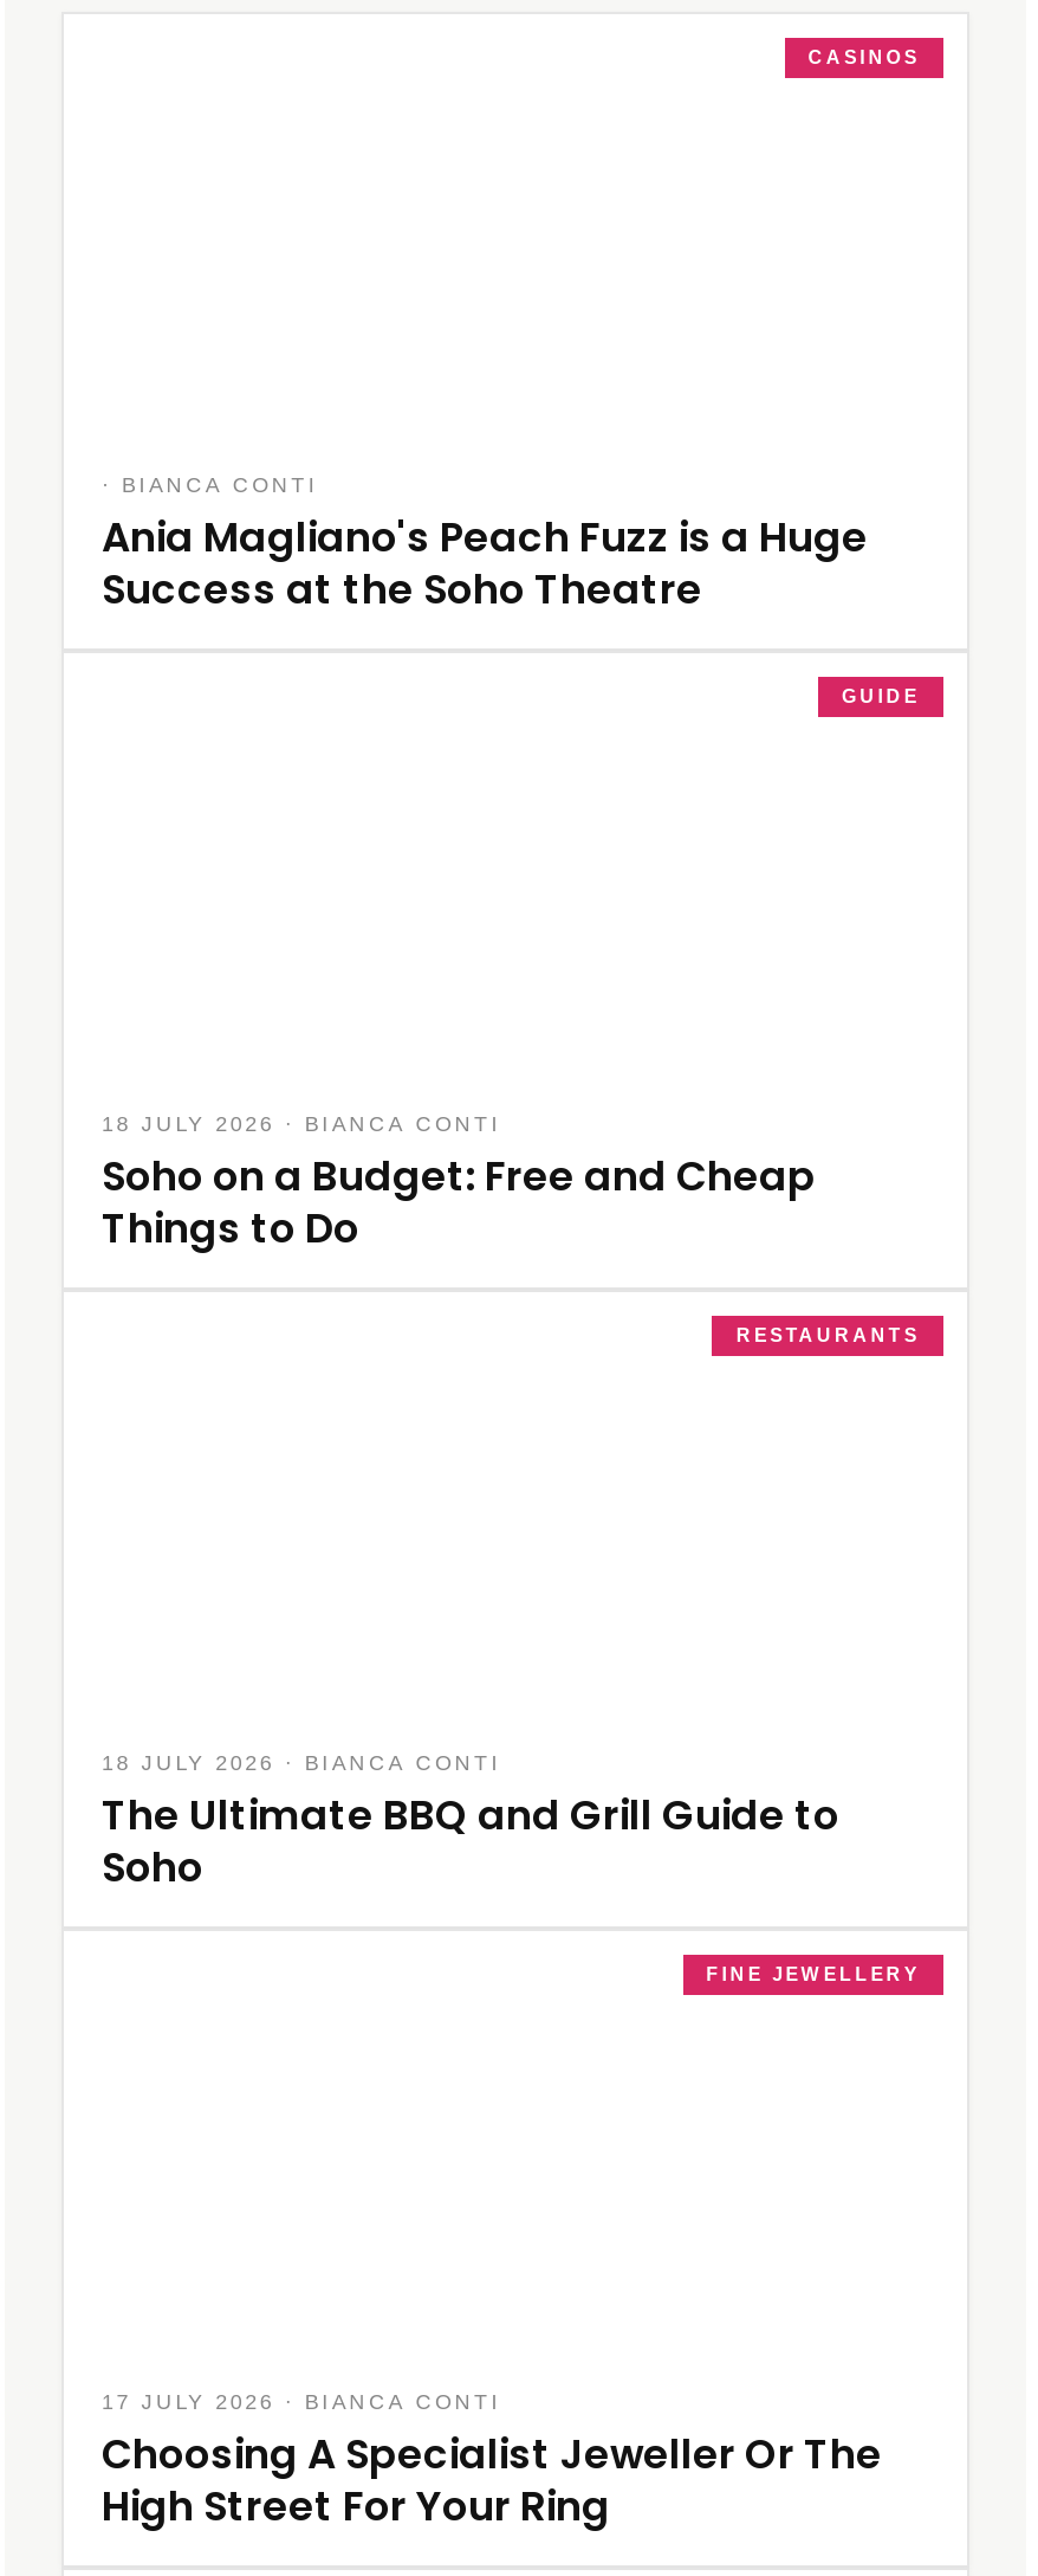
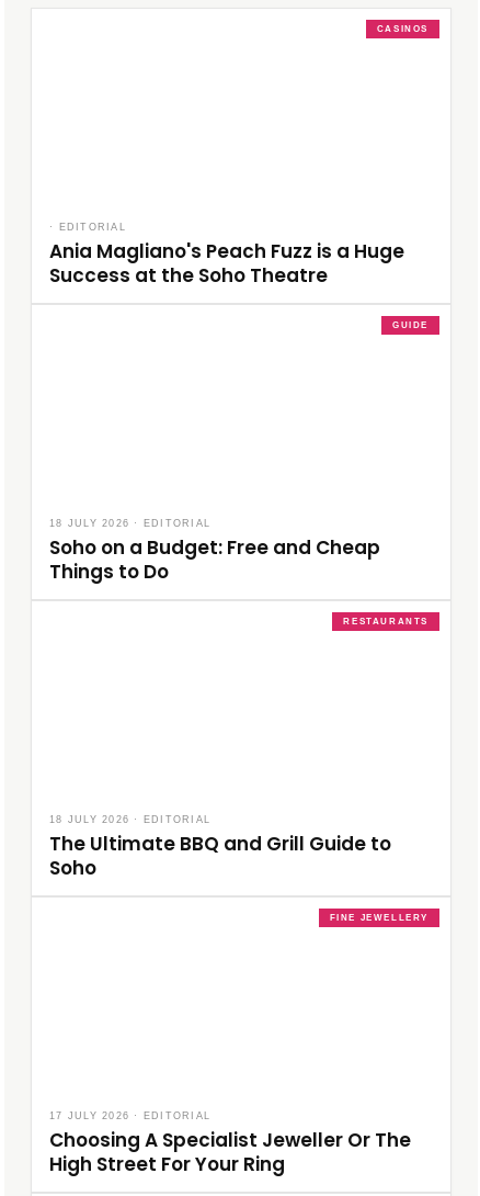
[102,473,318,497] · BIANCA CONTI -> [49,222,126,233] · EDITORIAL
[102,1112,501,1136] 18 JULY 2026 · BIANCA CONTI -> [49,518,211,529] 18 JULY 2026 · EDITORIAL
[102,1751,501,1775] 18 JULY 2026 · BIANCA CONTI -> [49,814,211,825] 18 JULY 2026 · EDITORIAL
[102,2390,501,2414] 17 JULY 2026 · BIANCA CONTI -> [49,1110,211,1121] 17 JULY 2026 · EDITORIAL

